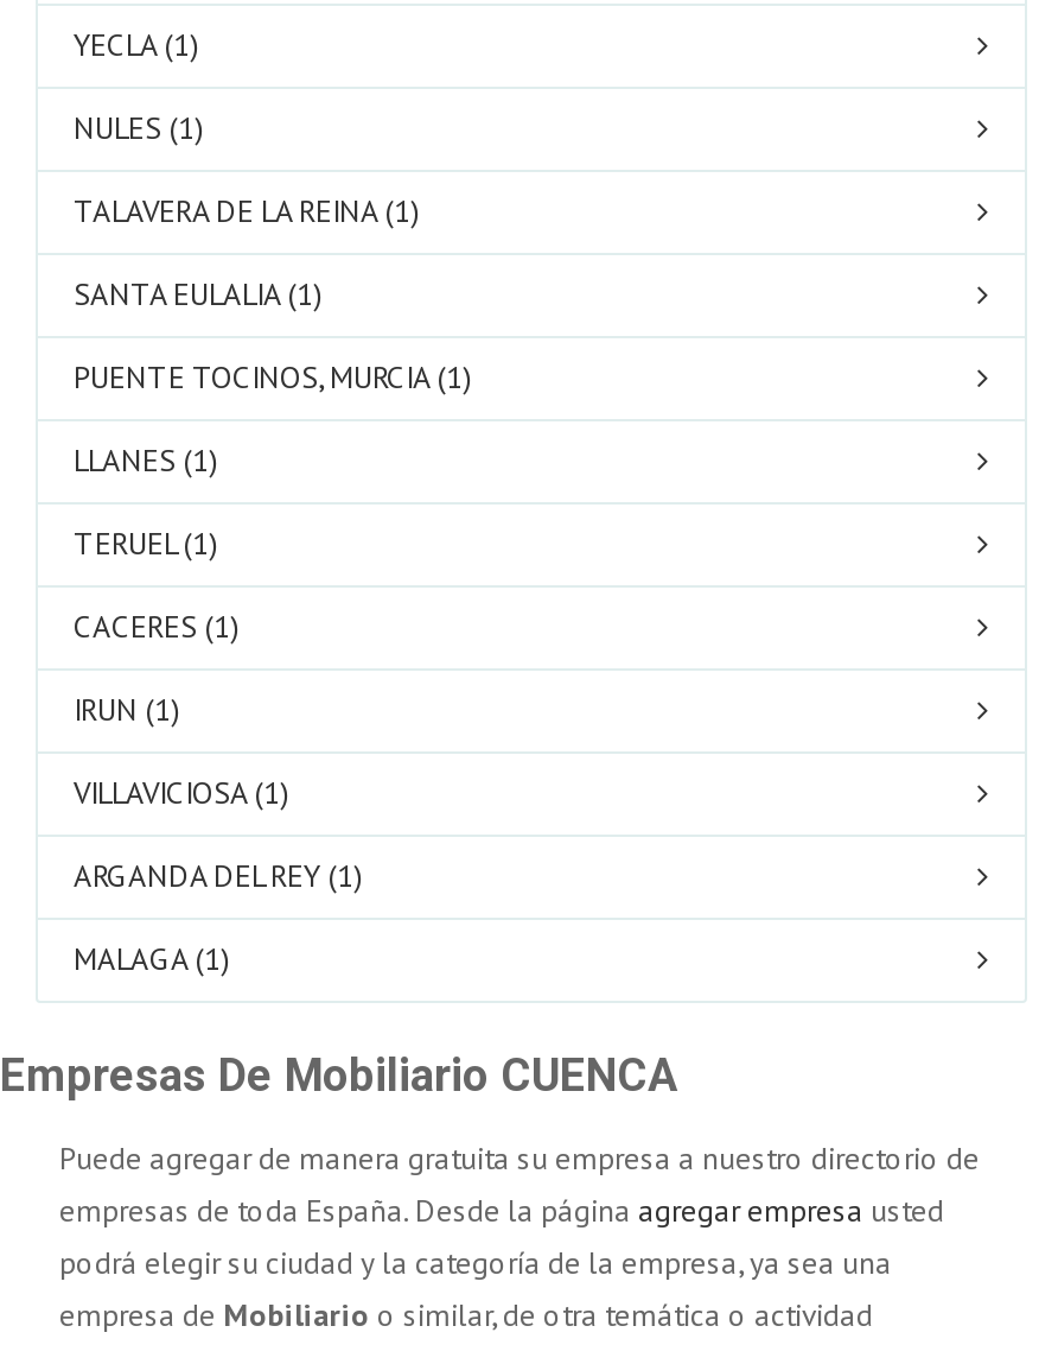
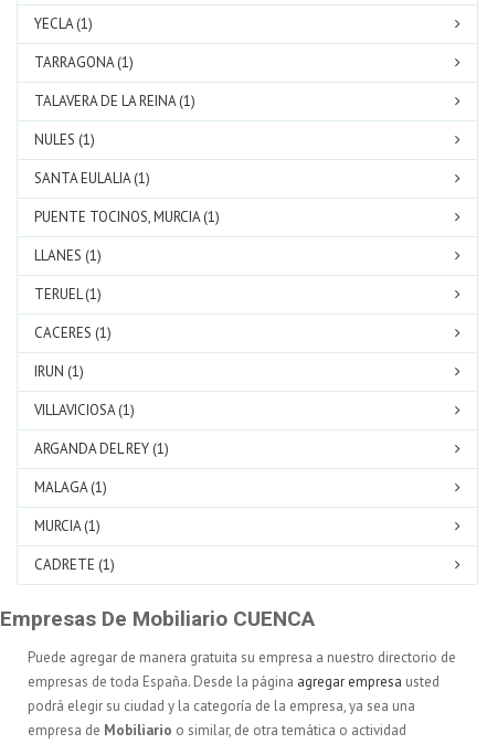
[74,108,204,148] NULES (1) -> [34,53,134,72] TARRAGONA (1)
none -> [34,130,95,149] NULES (1)
none -> [34,517,115,574] MURCIA (1) | CADRETE (1)

